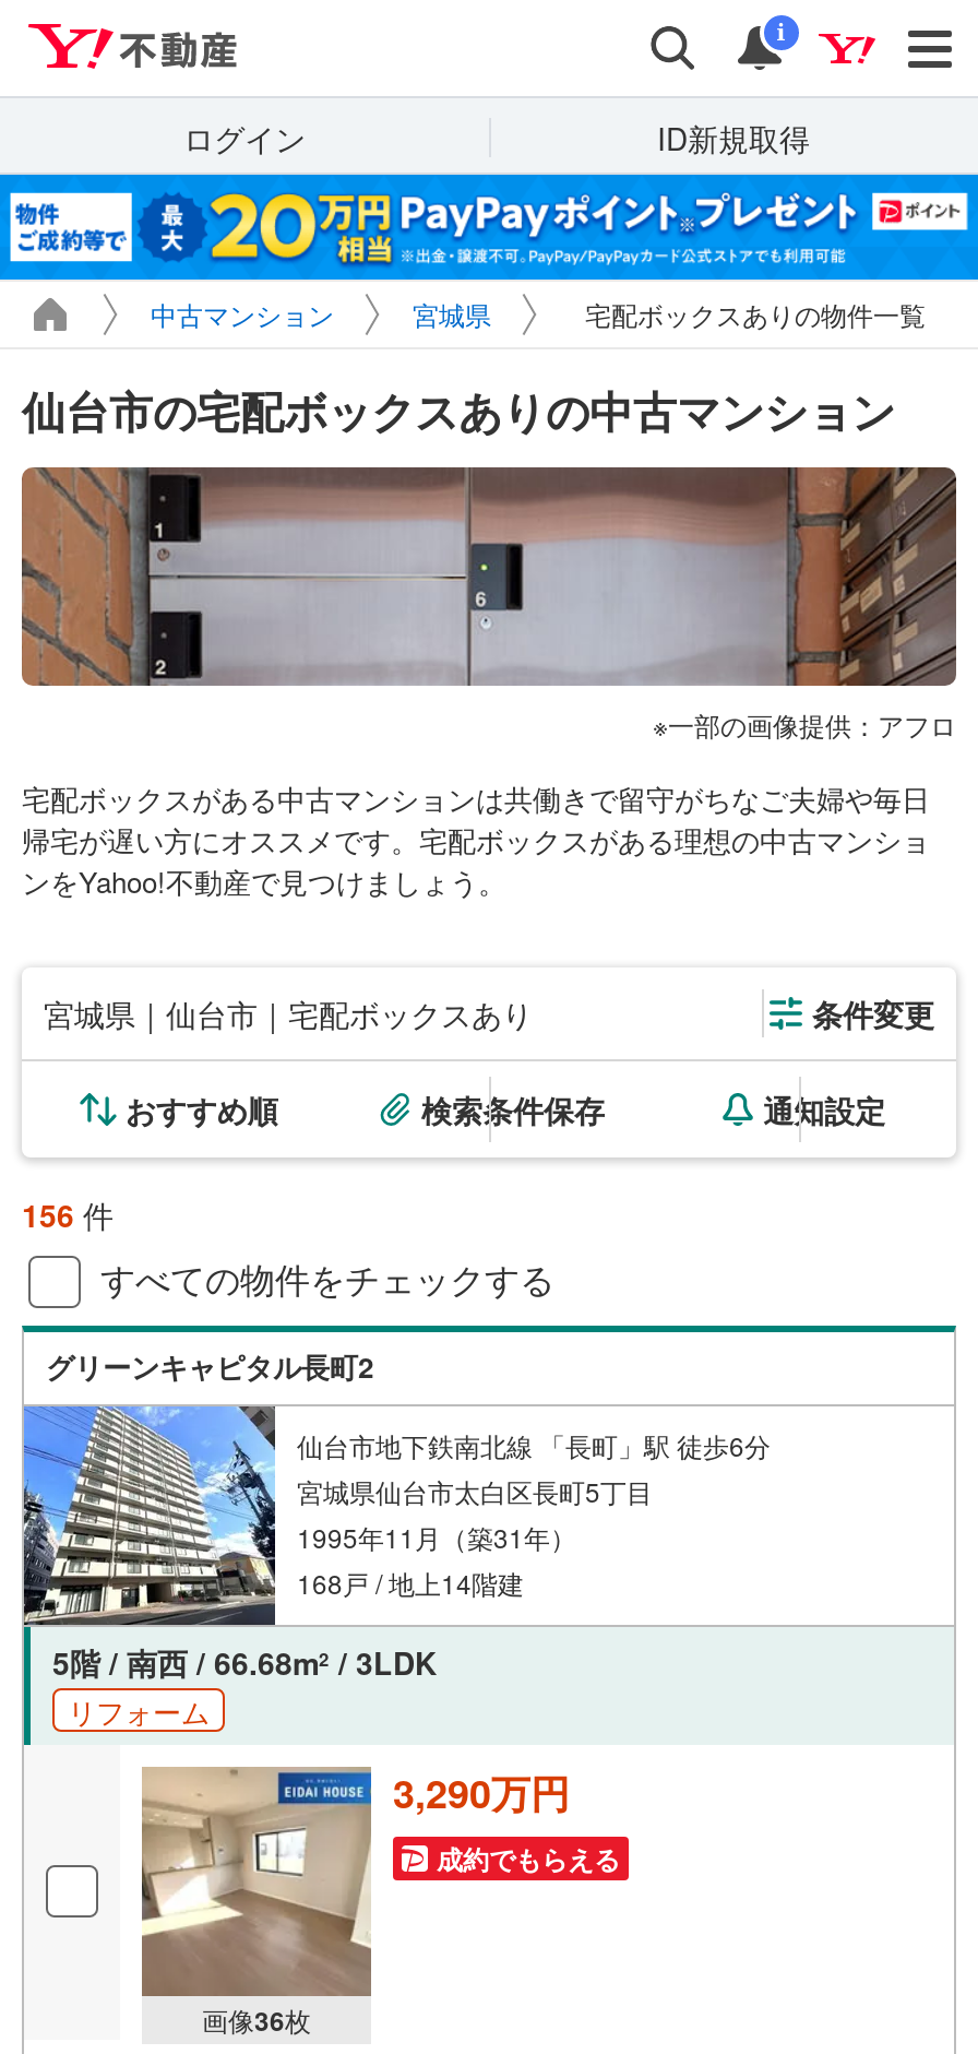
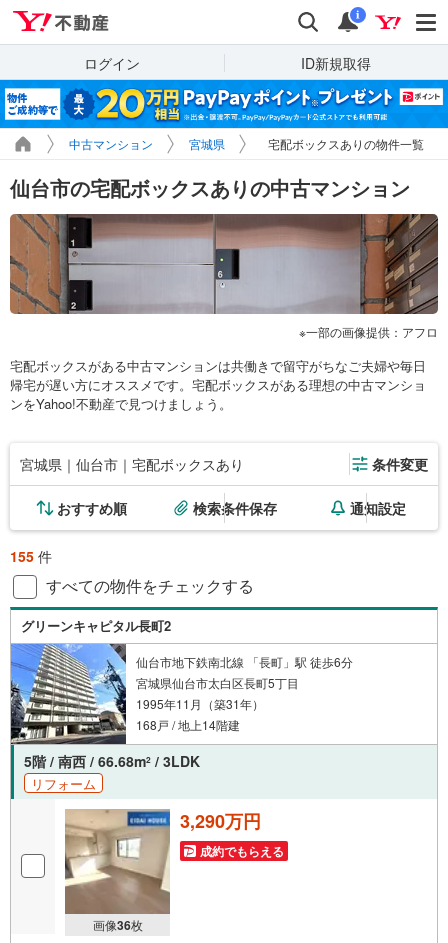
[22,1192,114,1236] 156件 -> [10,546,52,566] 155件

